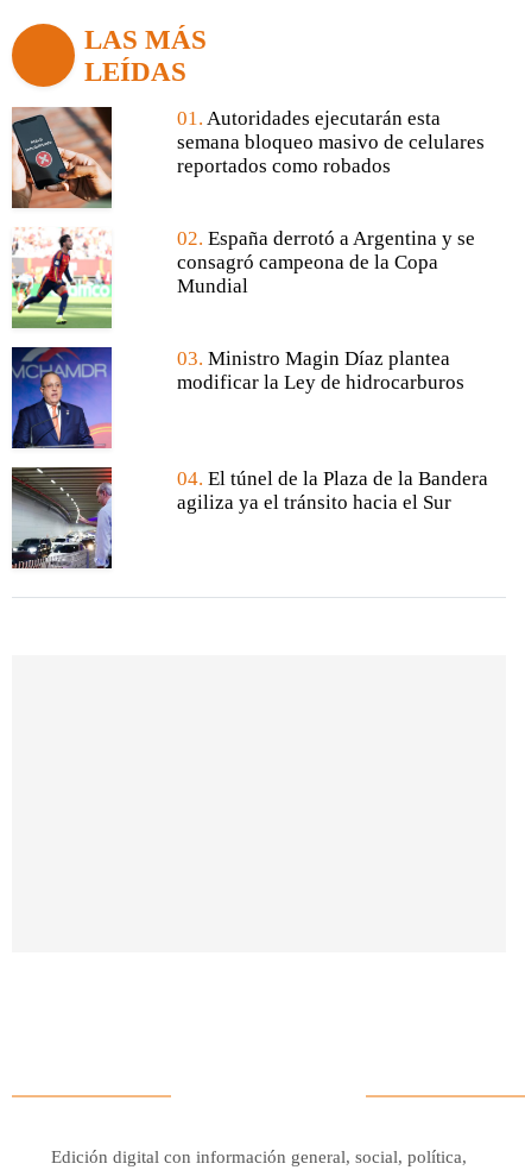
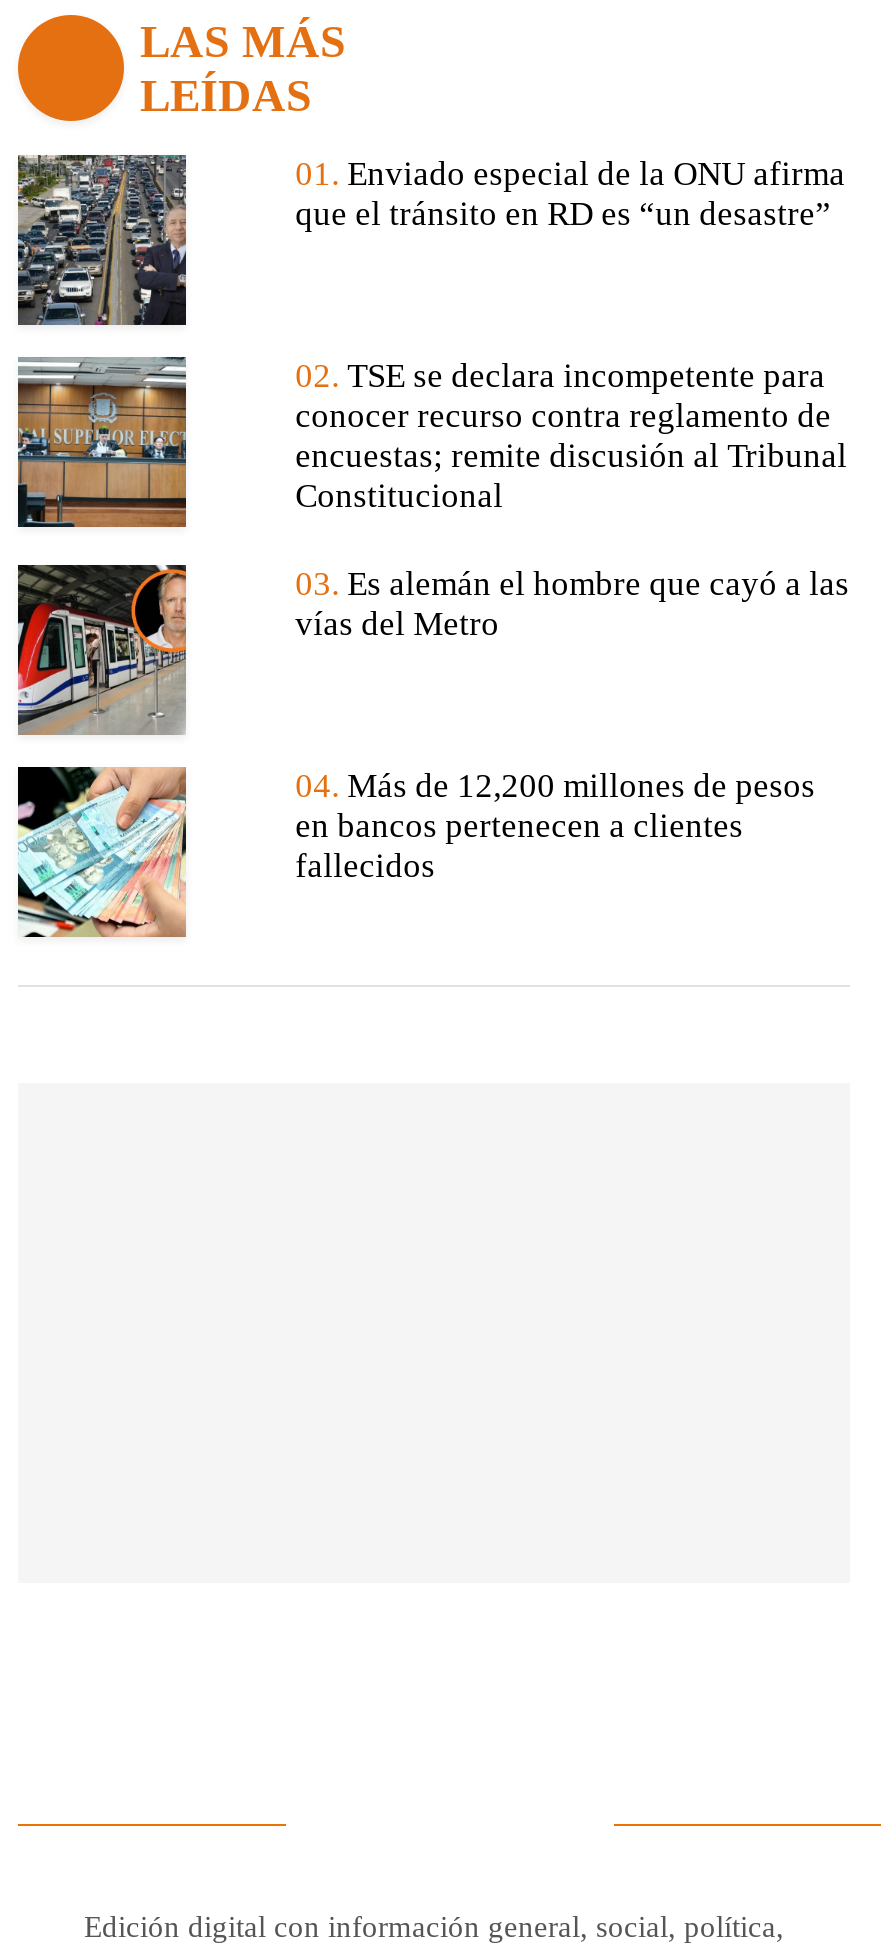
[11,106,113,209] [image] -> [16,153,188,327] [image]
[177,107,484,177] 01. Autoridades ejecutarán esta | semana bloqueo masivo de celulares | reportados como robados -> [295,155,845,233] 01. Enviado especial de la ONU afirma | que el tránsito en RD es “un desastre”
[11,227,113,329] [image] -> [16,355,188,529] [image]
[177,227,475,297] 02. España derrotó a Argentina y se | consagró campeona de la Copa | Mundial -> [295,357,847,515] 02. TSE se declara incompetente para | conocer recurso contra reglamento de | encuestas; remite discusión al Tribunal | Constitucional
[11,346,113,449] [image] -> [16,563,188,737] [image]
[177,347,464,394] 03. Ministro Magin Díaz plantea | modificar la Ley de hidrocarburos -> [295,565,849,643] 03. Es alemán el hombre que cayó a las | vías del Metro
[11,466,113,570] [image] -> [18,765,188,939] [image]
[177,467,488,514] 04. El túnel de la Plaza de la Bandera | agiliza ya el tránsito hacia el Sur -> [295,767,815,885] 04. Más de 12,200 millones de pesos | en bancos pertenecen a clientes | fallecidos

